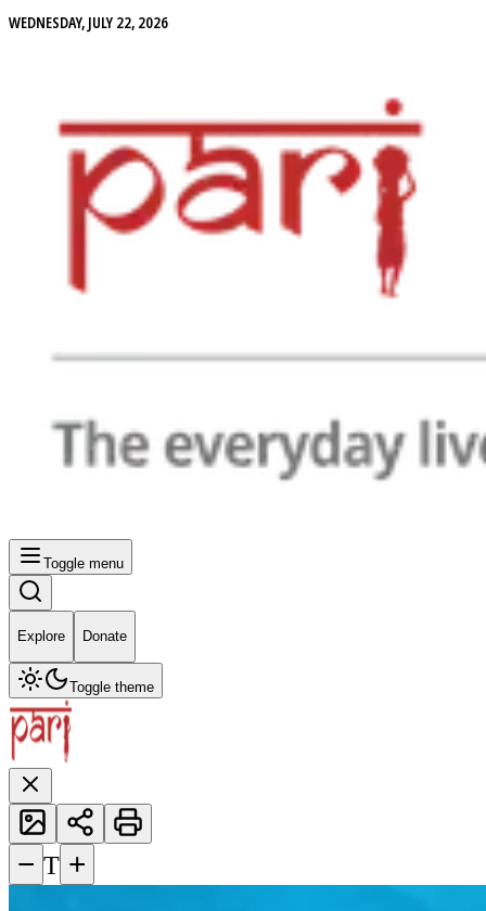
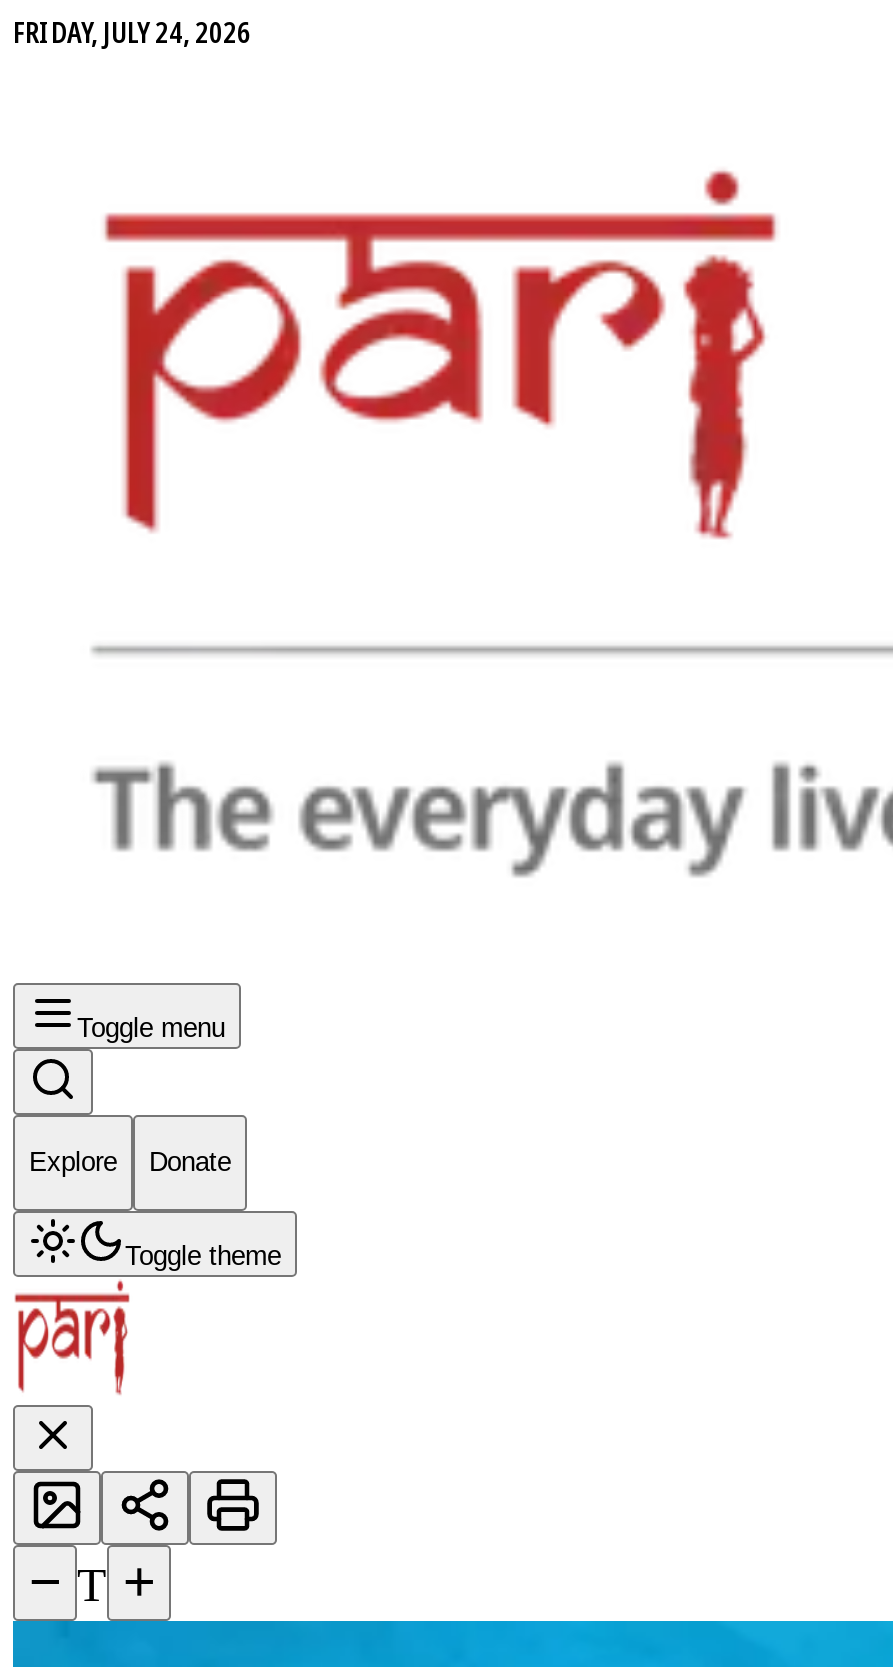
[9,12,168,33] WEDNESDAY, JULY 22, 2026 -> [13,13,251,51] FRIDAY, JULY 24, 2026

